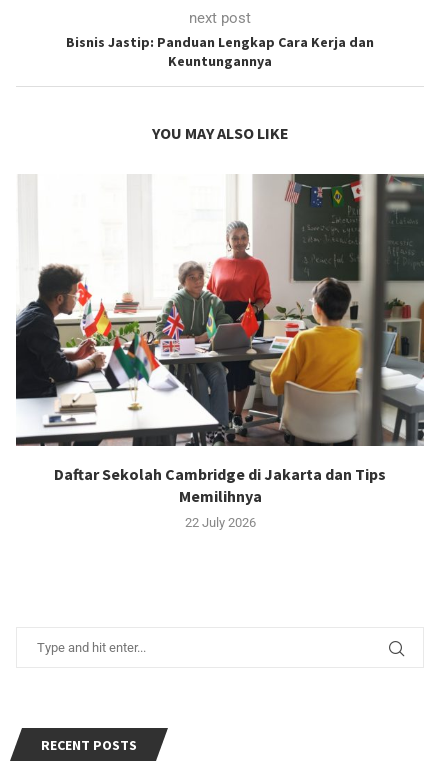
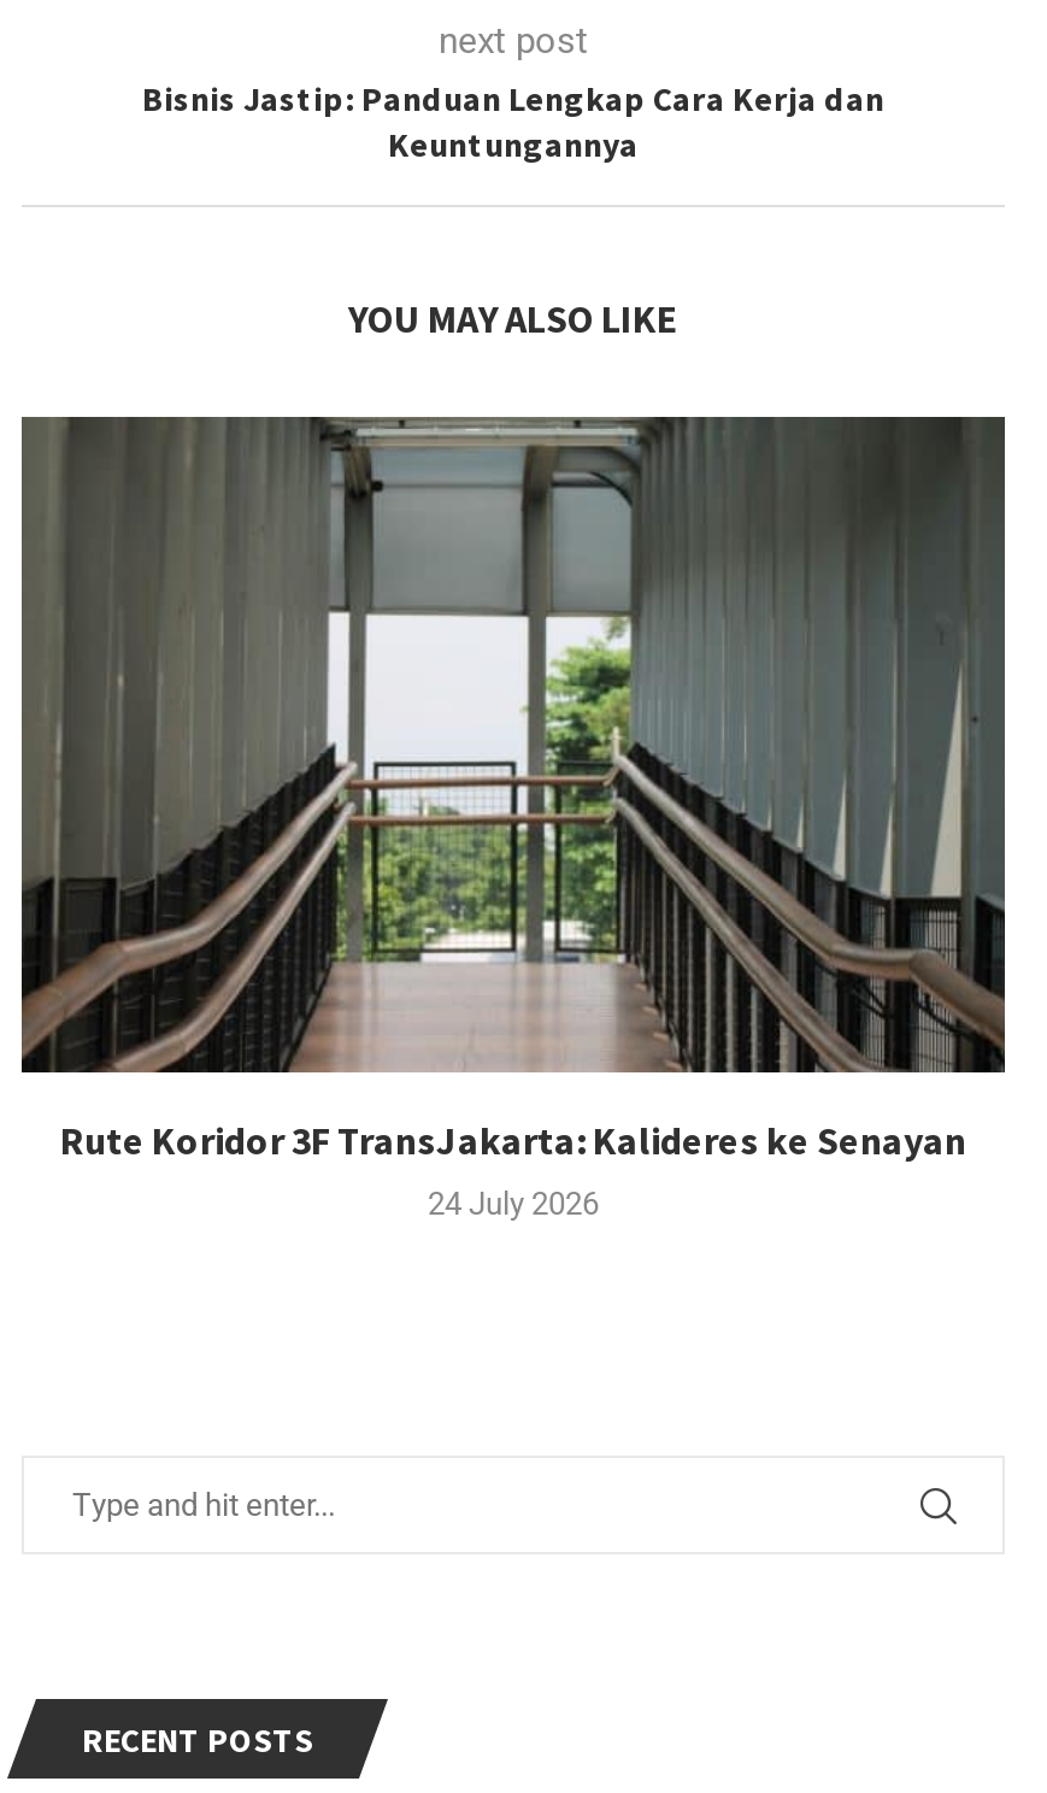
[16,174,424,530] [image] | Daftar Sekolah Cambridge di Jakarta dan Tips | Memilihnya | 22 July 2026 -> [19,415,1005,1223] [image] | Rute Koridor 3F TransJakarta: Kalideres ke Senayan | 24 July 2026

